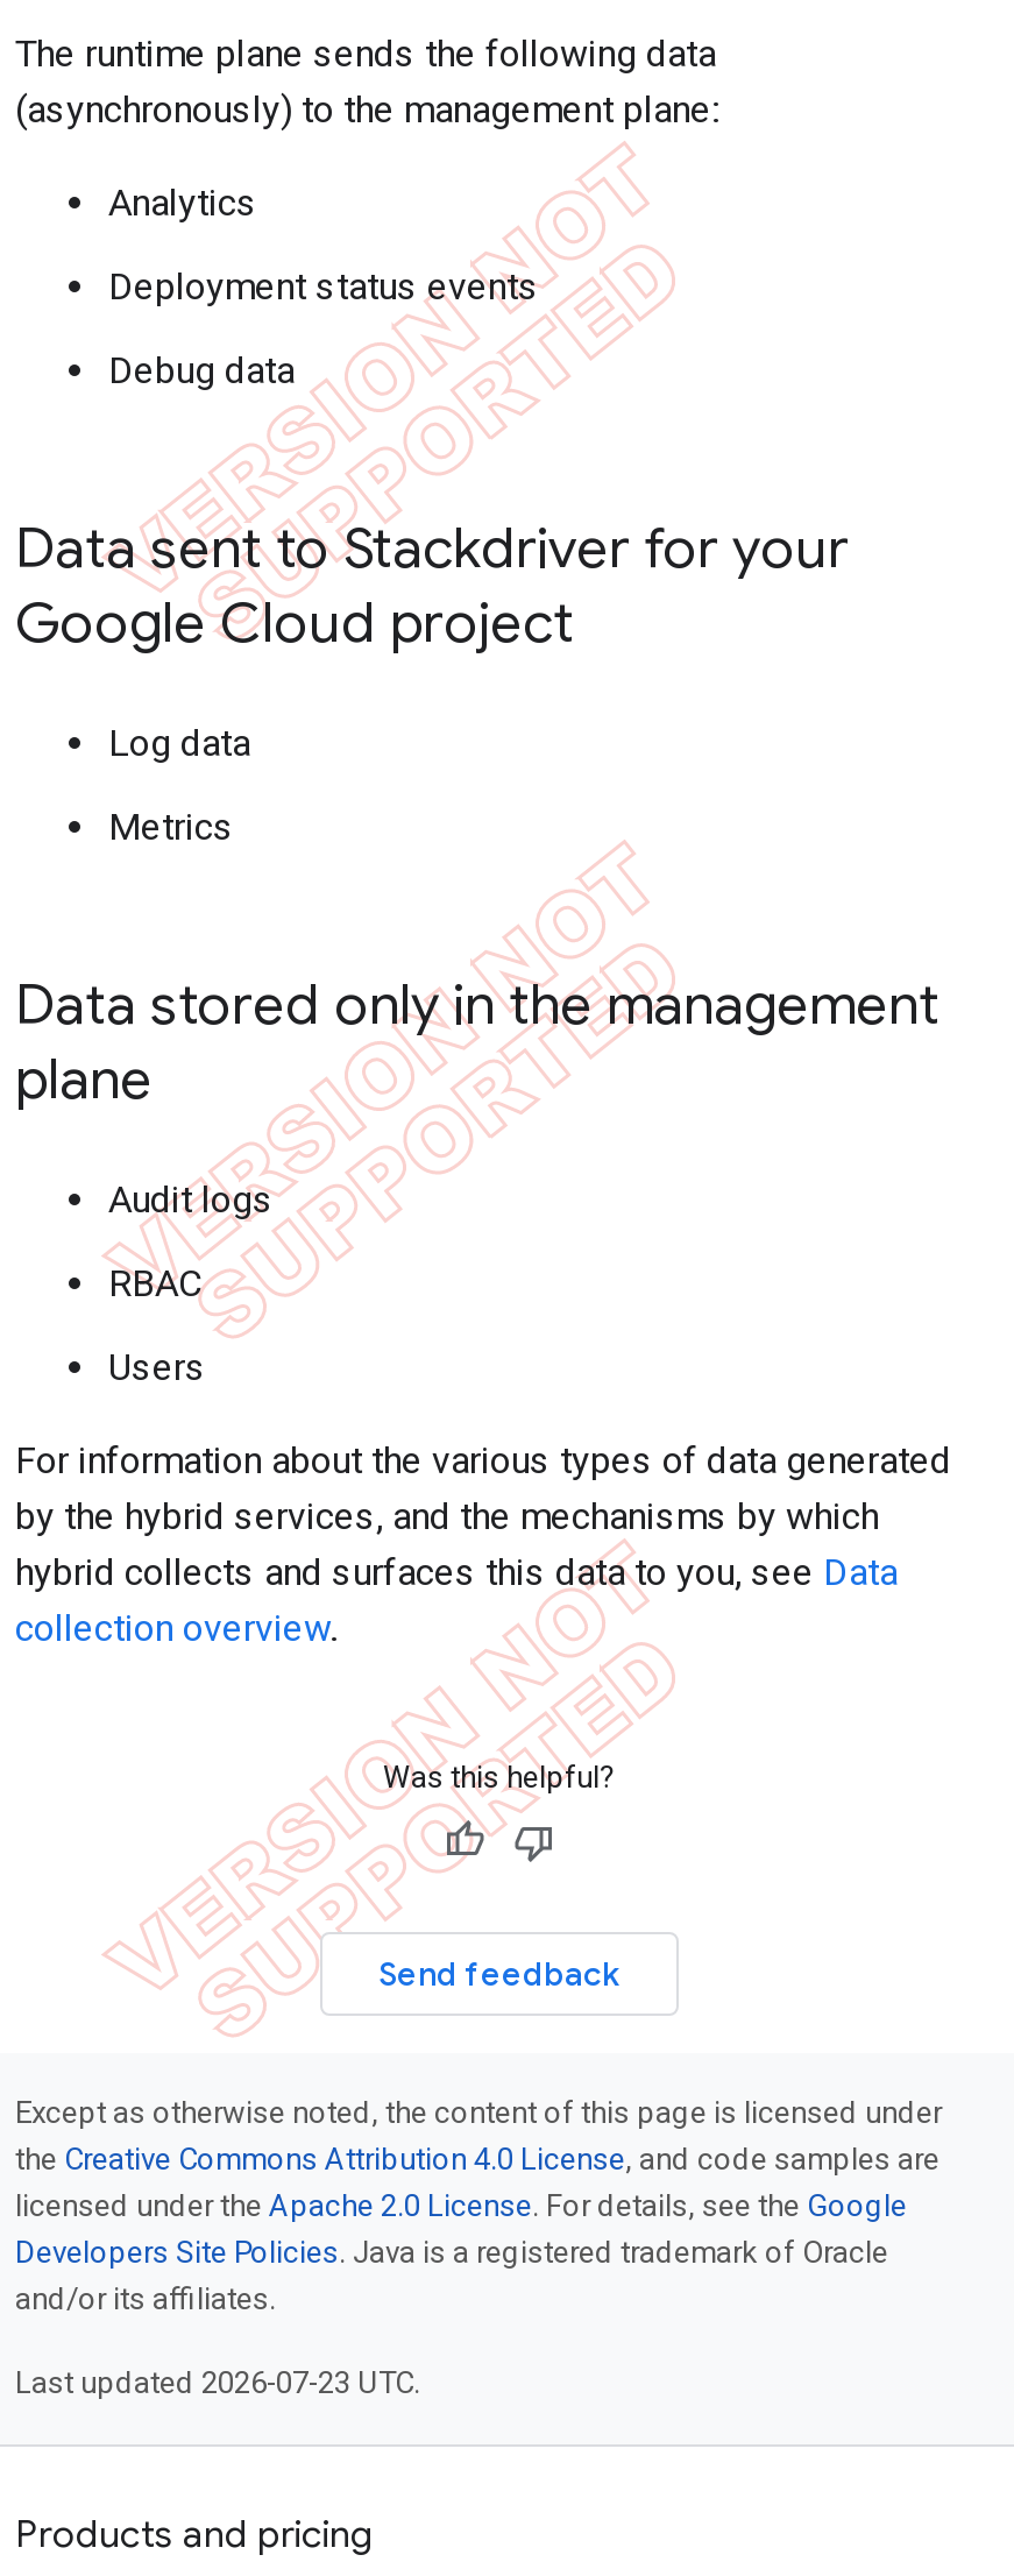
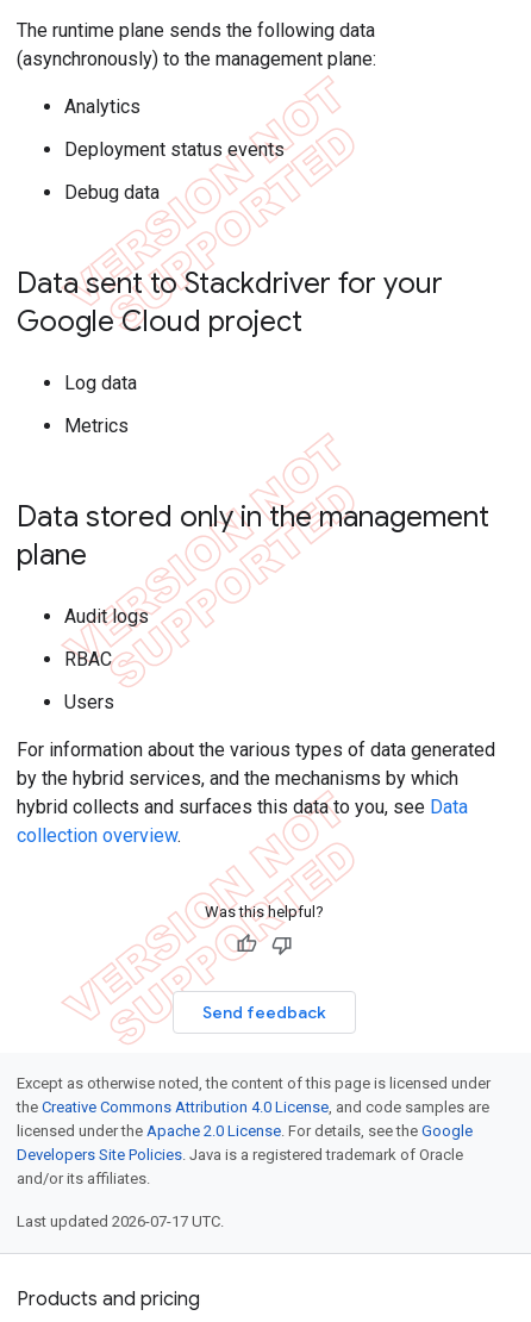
[15,2365,420,2400] Last updated 2026-07-23 UTC. -> [17,1212,224,1230] Last updated 2026-07-17 UTC.

